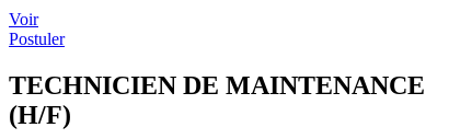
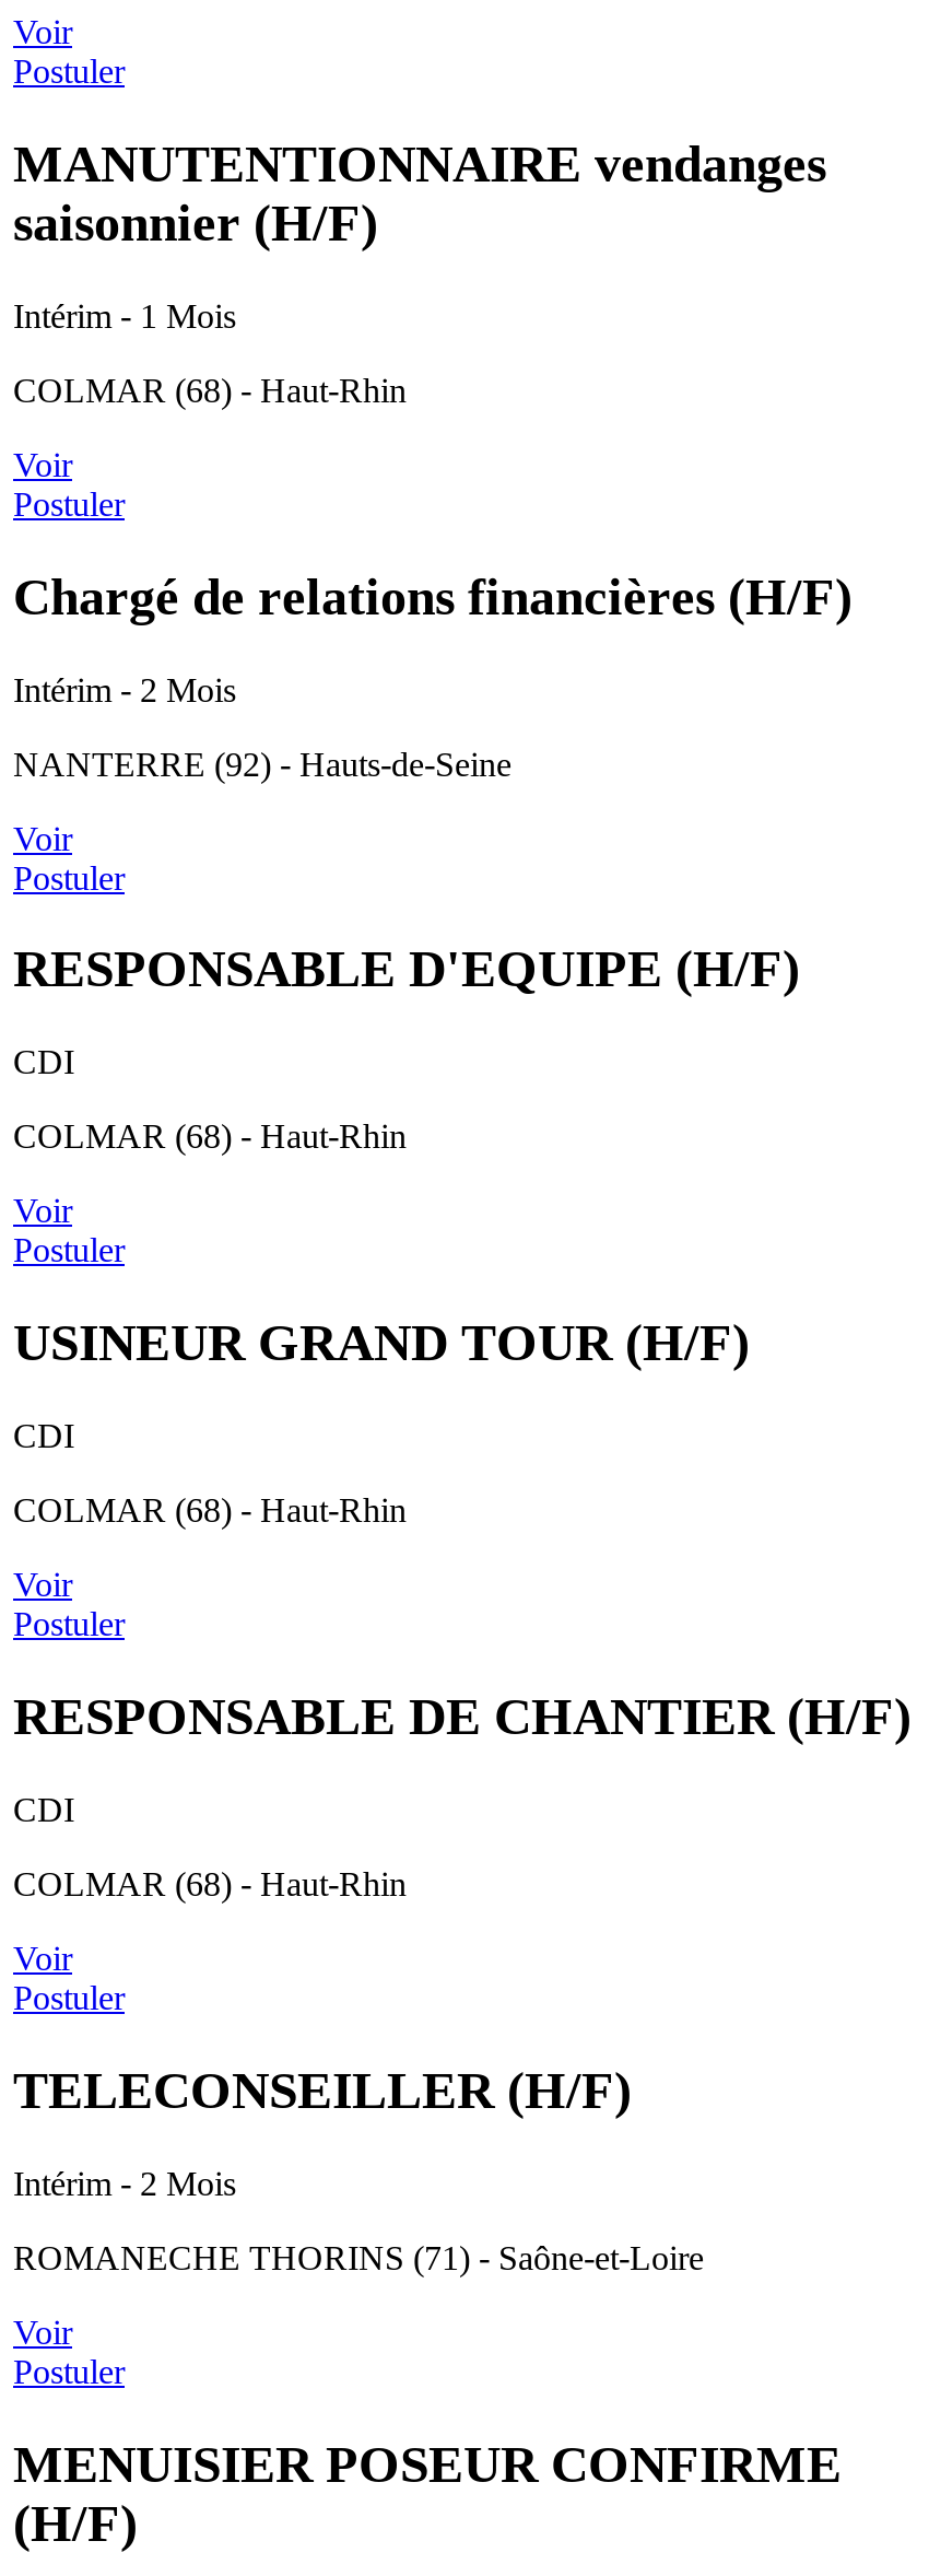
[9,71,425,100] TECHNICIEN DE MAINTENANCE -> [13,135,912,2492] MANUTENTIONNAIRE vendanges | saisonnier (H/F) | Intérim - 1 Mois | COLMAR (68) - Haut-Rhin | Voir | Postuler | Chargé de relations financières (H/F) | Intérim - 2 Mois | NANTERRE (92) - Hauts-de-Seine | Voir | Postuler | RESPONSABLE D'EQUIPE (H/F) | CDI | COLMAR (68) - Haut-Rhin | Voir | Postuler | USINEUR GRAND TOUR (H/F) | CDI | COLMAR (68) - Haut-Rhin | Voir | Postuler | RESPONSABLE DE CHANTIER (H/F) | CDI | COLMAR (68) - Haut-Rhin | Voir | Postuler | TELECONSEILLER (H/F) | Intérim - 2 Mois | ROMANECHE THORINS (71) - Saône-et-Loire | Voir | Postuler | MENUISIER POSEUR CONFIRME

